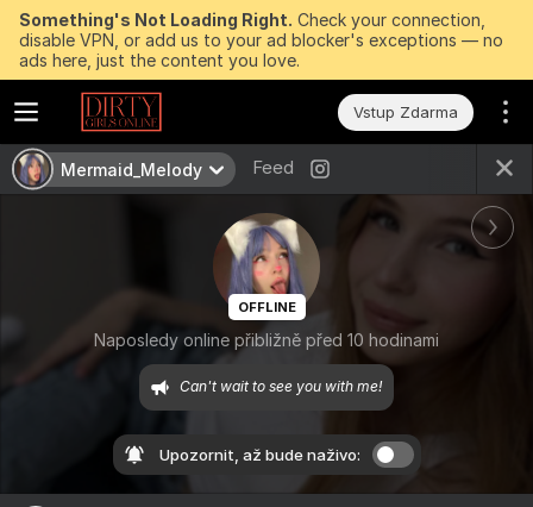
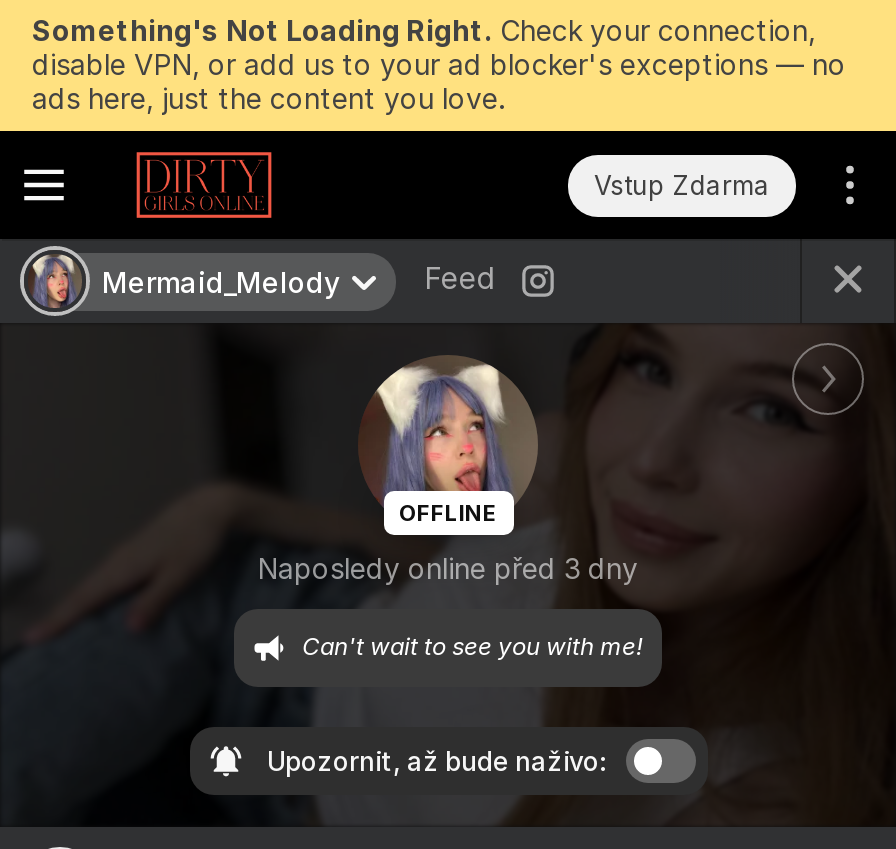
[94,330,439,350] Naposledy online přibližně před 10 hodinami -> [258,552,638,586] Naposledy online před 3 dny

